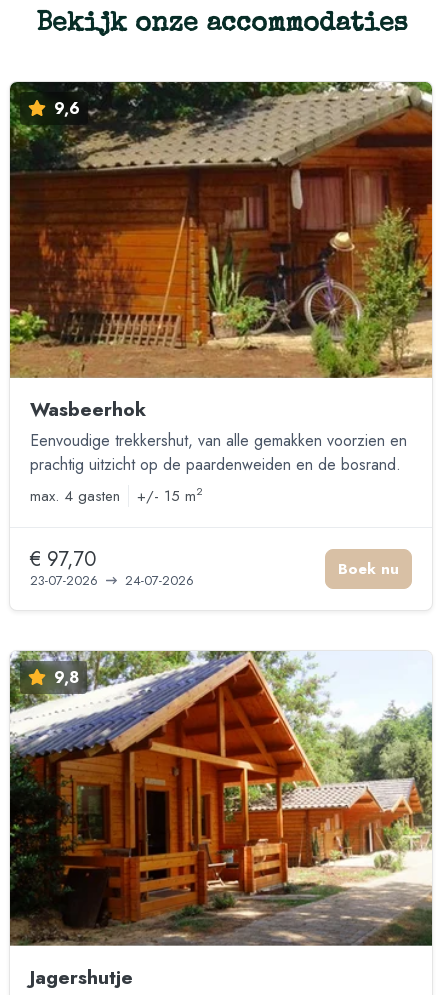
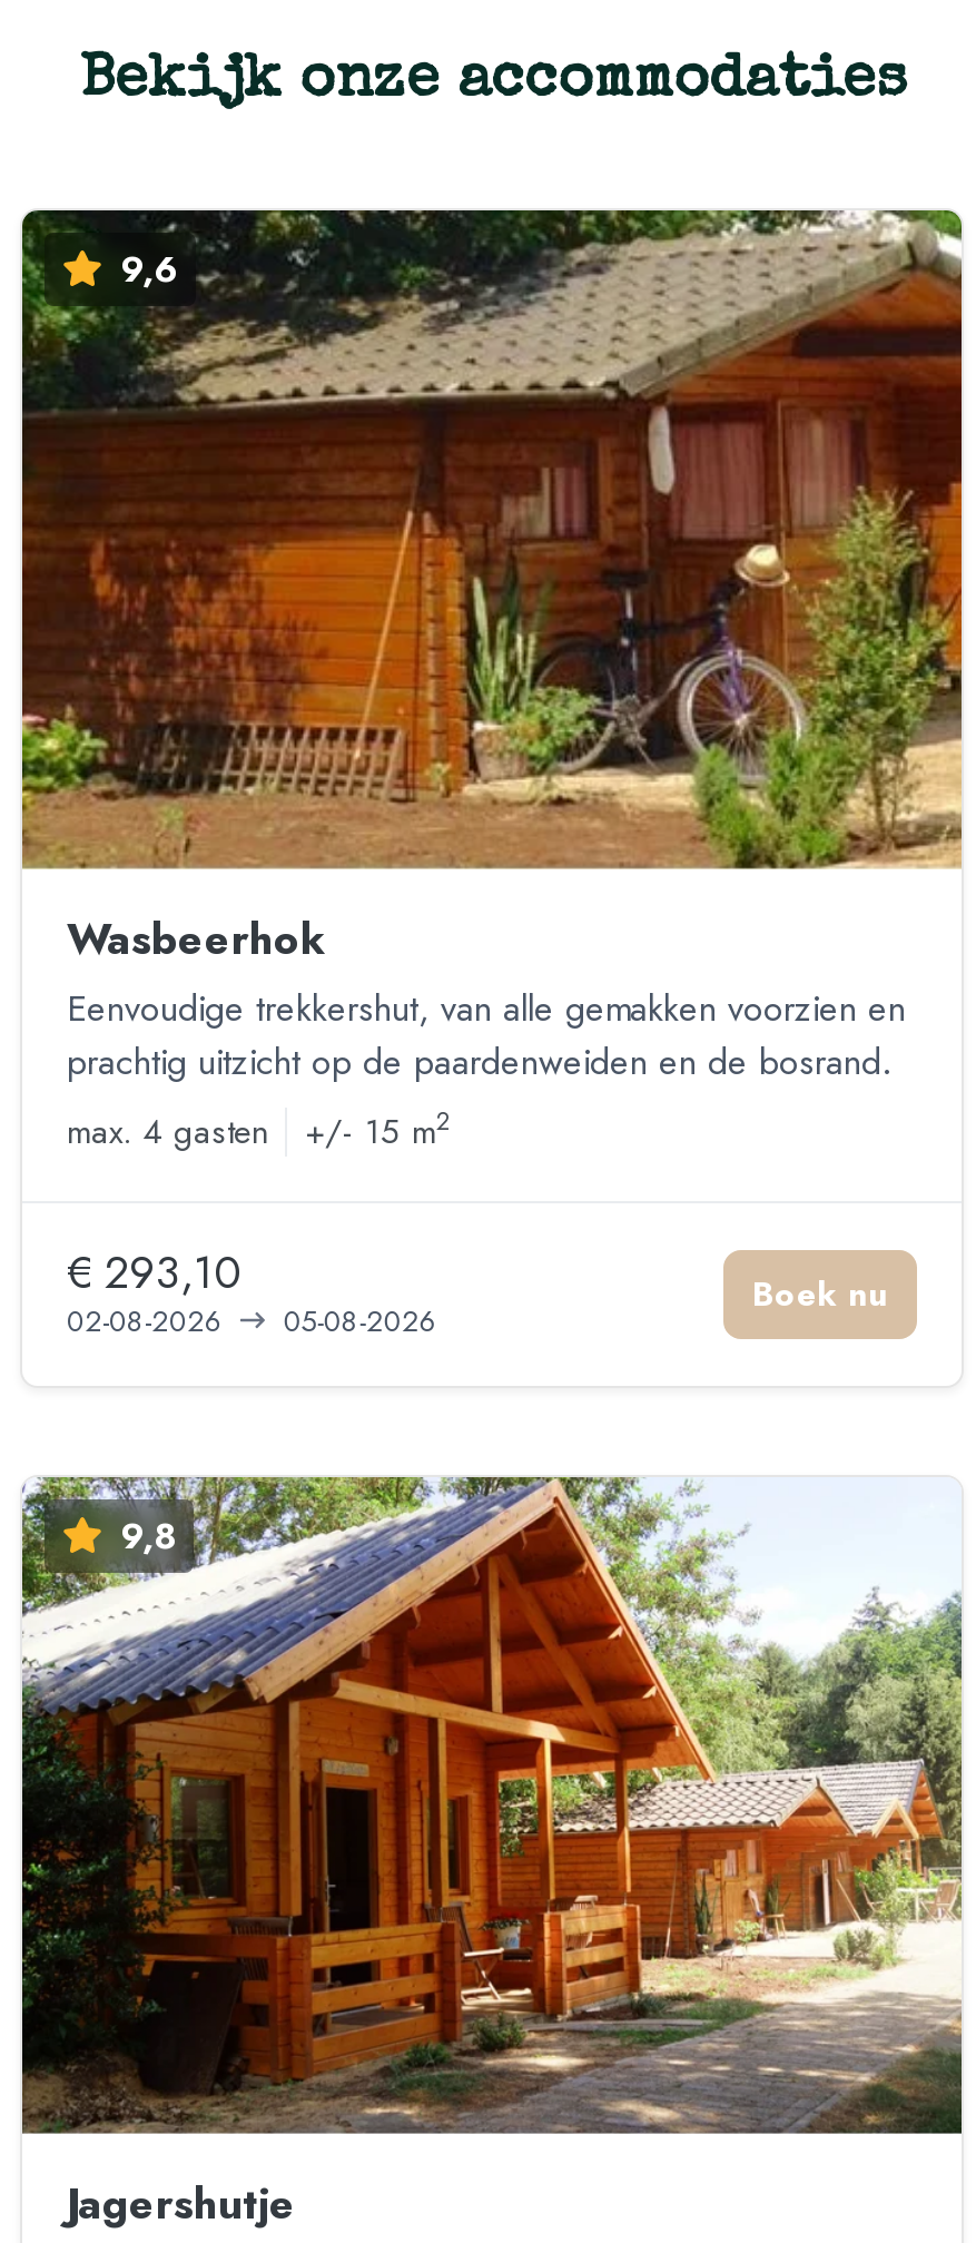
[30,545,96,574] € 97,70 -> [67,1241,240,1306] € 293,10
[30,571,98,590] 23-07-2026 -> [67,1300,223,1342] 02-08-2026
[125,571,194,590] 24-07-2026 -> [284,1300,437,1342] 05-08-2026

